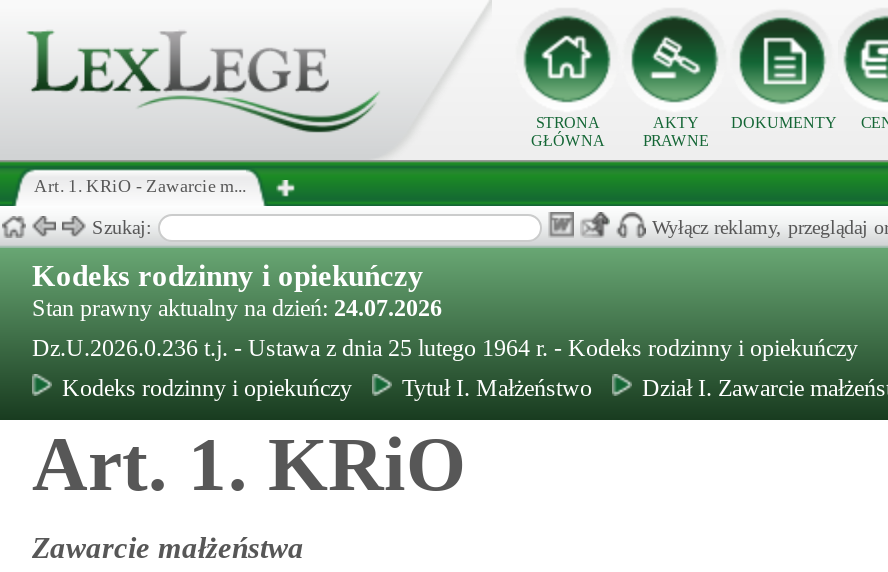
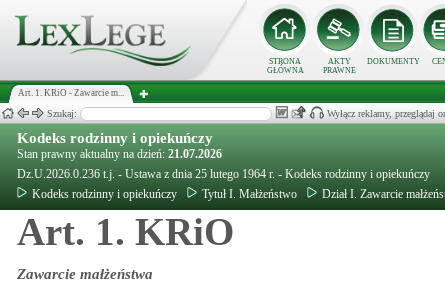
[32,294,442,322] Stan prawny aktualny na dzień: 24.07.2026 -> [17,147,222,161] Stan prawny aktualny na dzień: 21.07.2026

